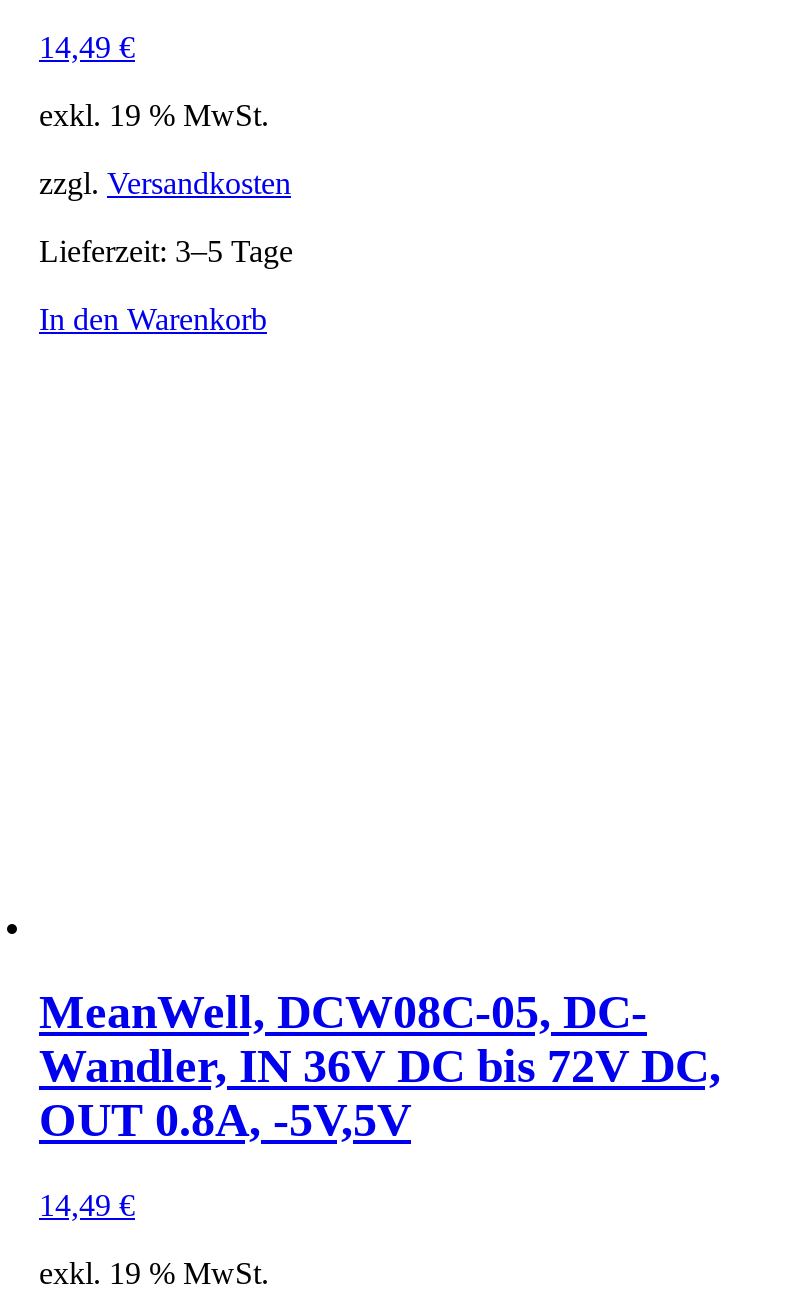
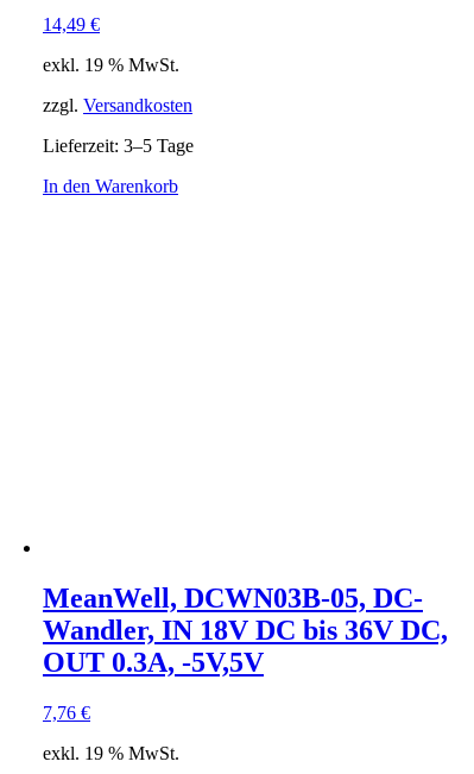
[39,986,647,1038] MeanWell, DCW08C-05, DC- -> [43,583,423,614] MeanWell, DCWN03B-05, DC-
[39,1040,721,1092] Wandler, IN 36V DC bis 72V DC, -> [43,615,448,646] Wandler, IN 18V DC bis 36V DC,
[39,1094,411,1146] OUT 0.8A, -5V,5V -> [43,647,264,678] OUT 0.3A, -5V,5V
[39,1188,135,1222] 14,49 € -> [43,703,90,723] 7,76 €

